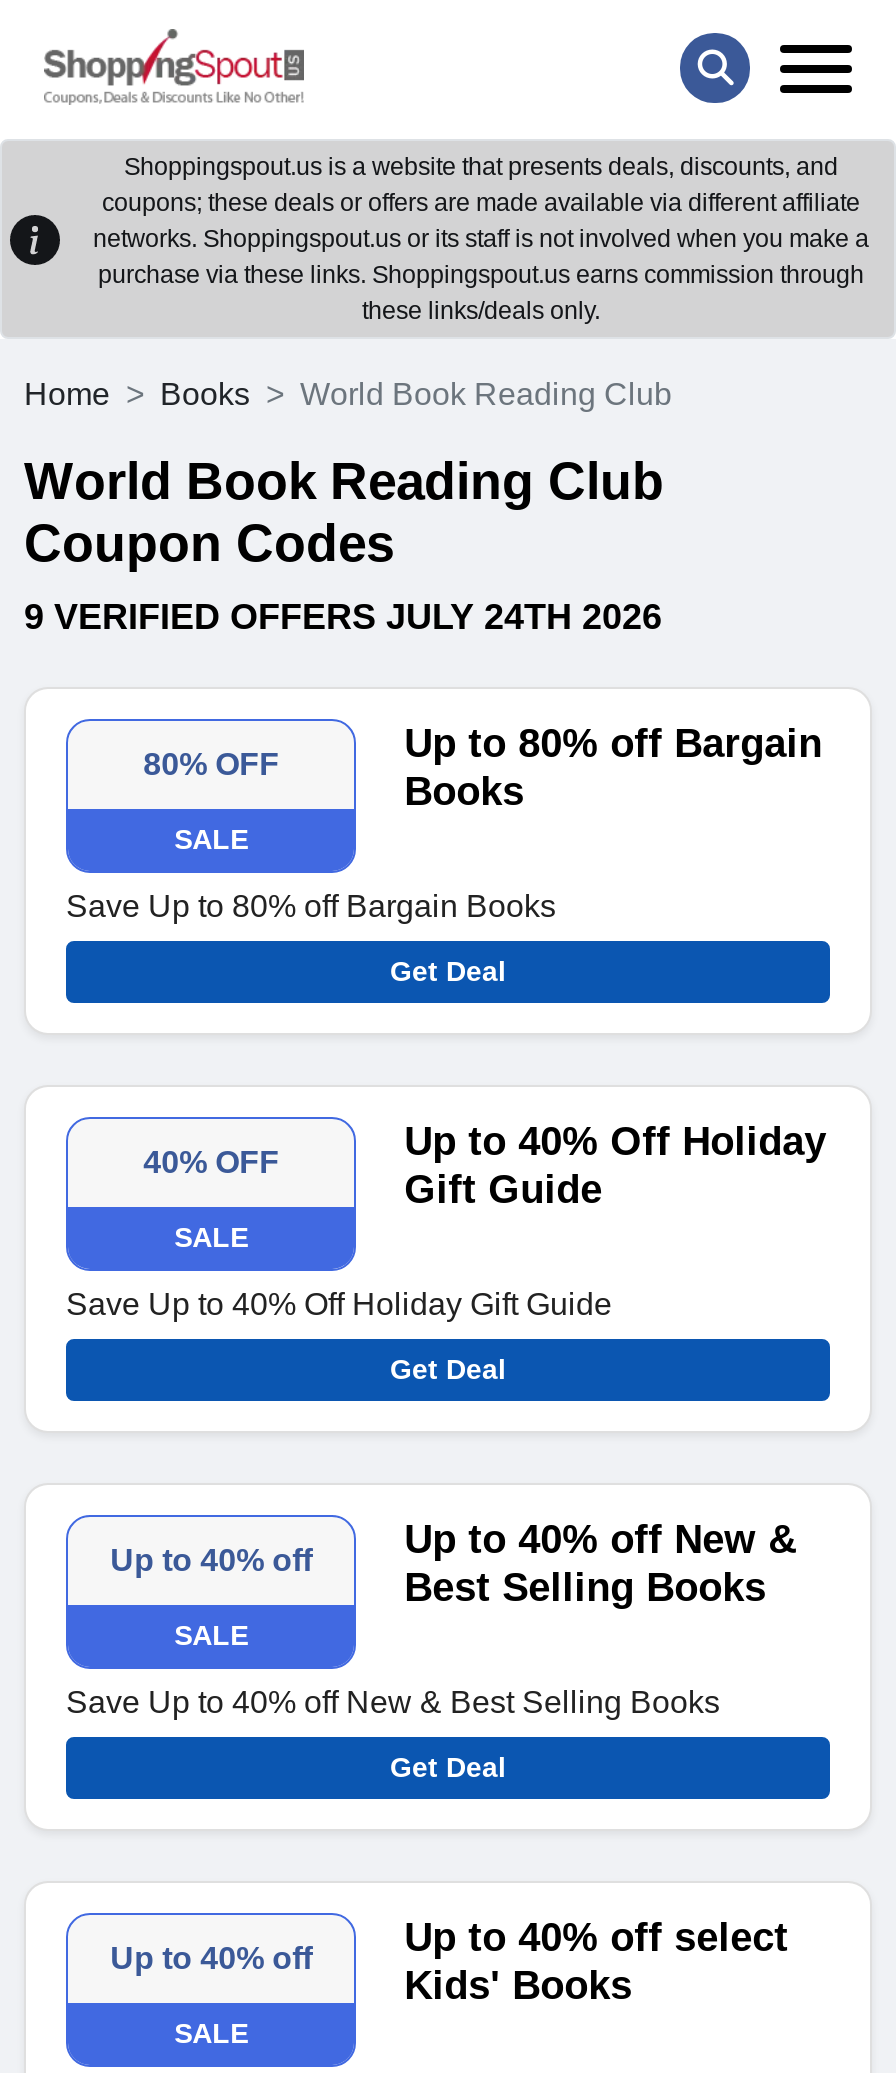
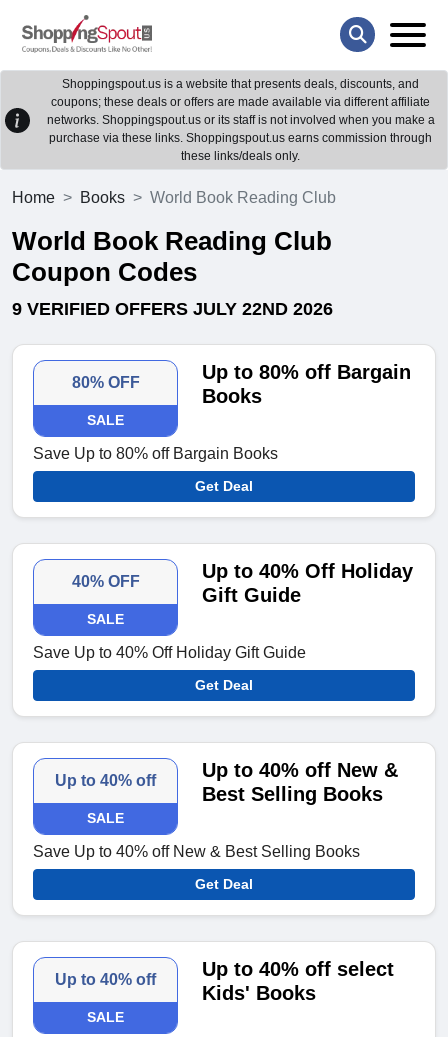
[24,598,662,638] 9 VERIFIED OFFERS JULY 24TH 2026 -> [12,299,333,319] 9 VERIFIED OFFERS JULY 22ND 2026

